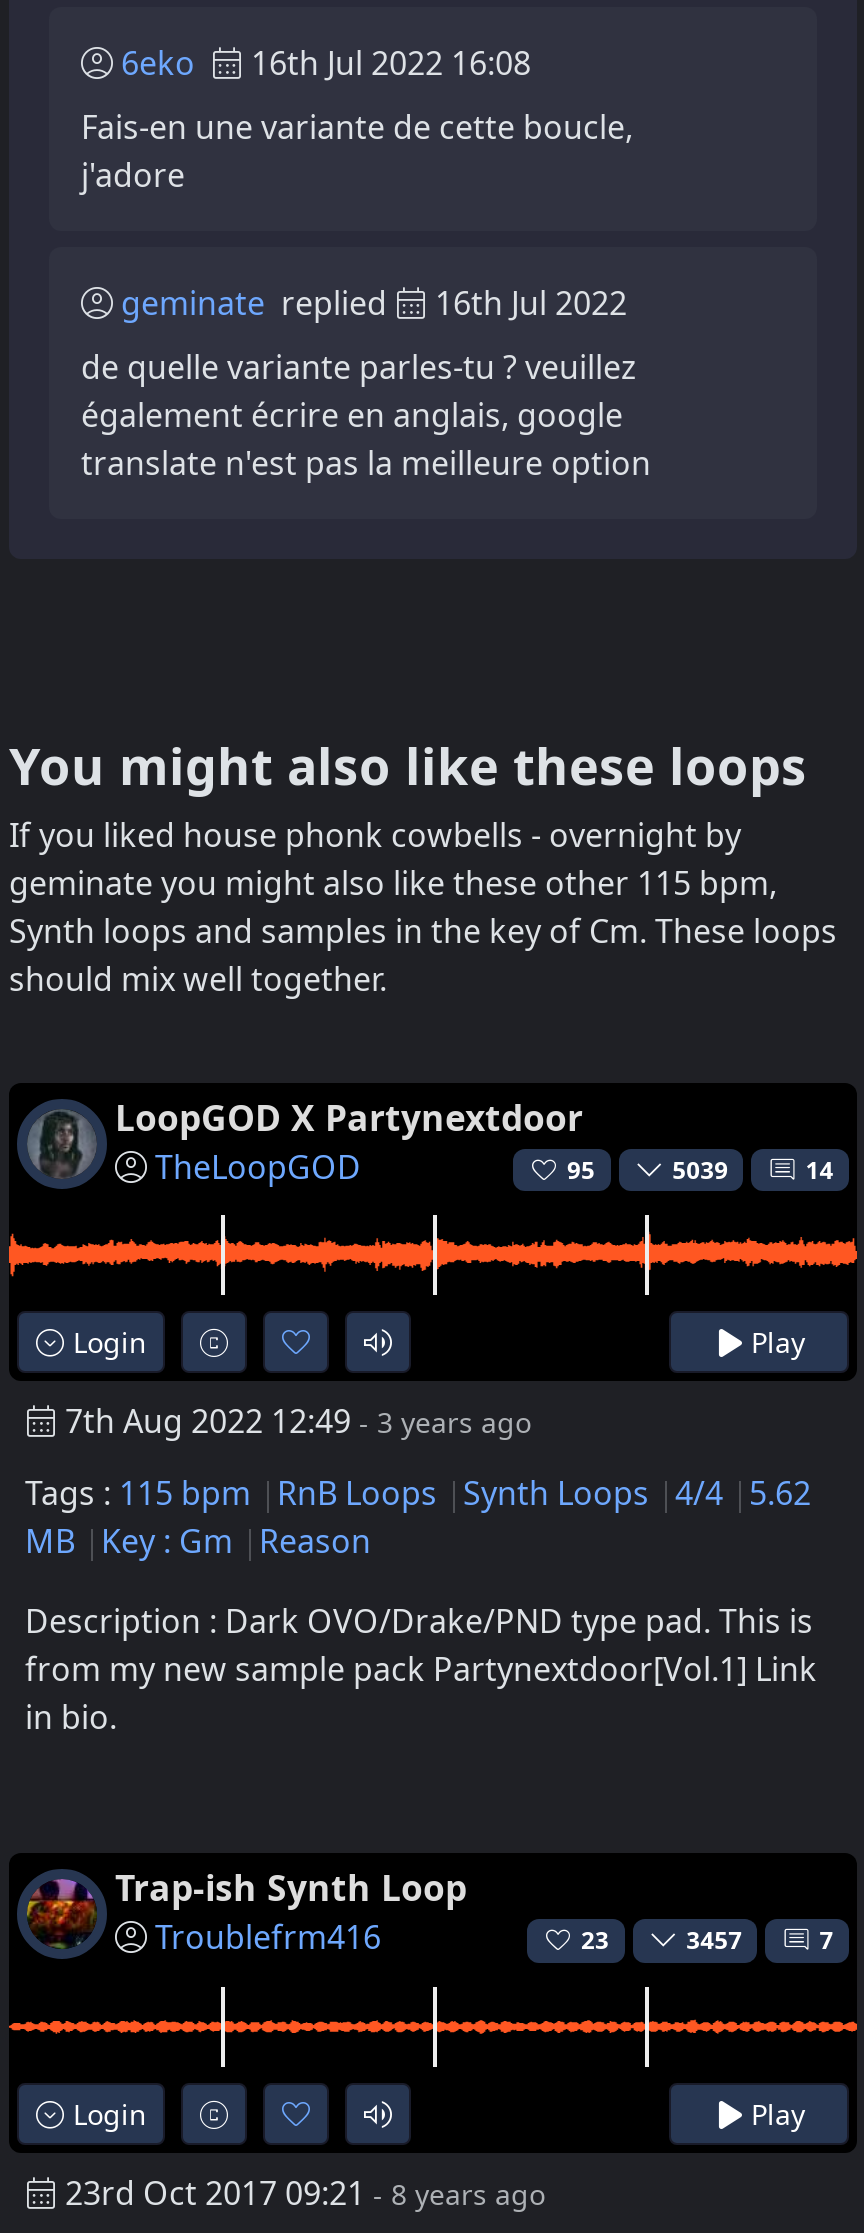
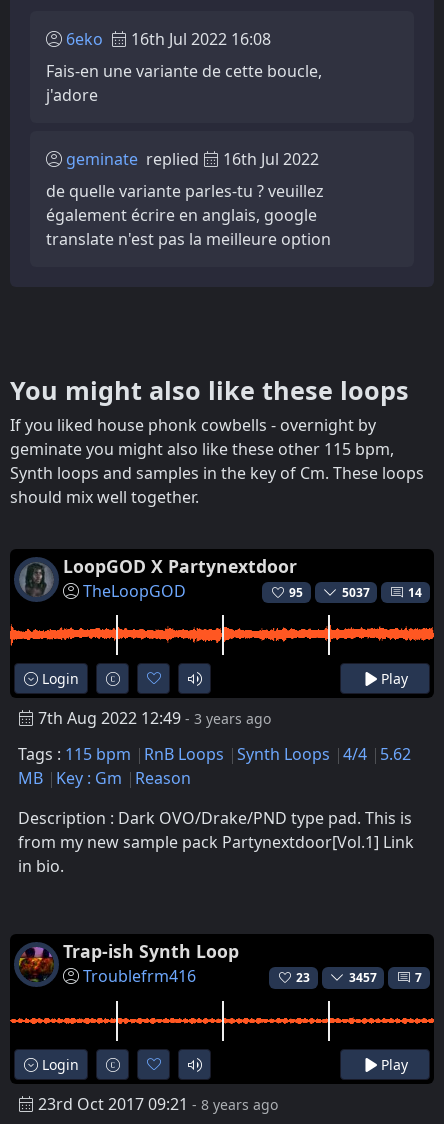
[672,1153,728,1187] 5039 -> [342,584,370,601] 5037

